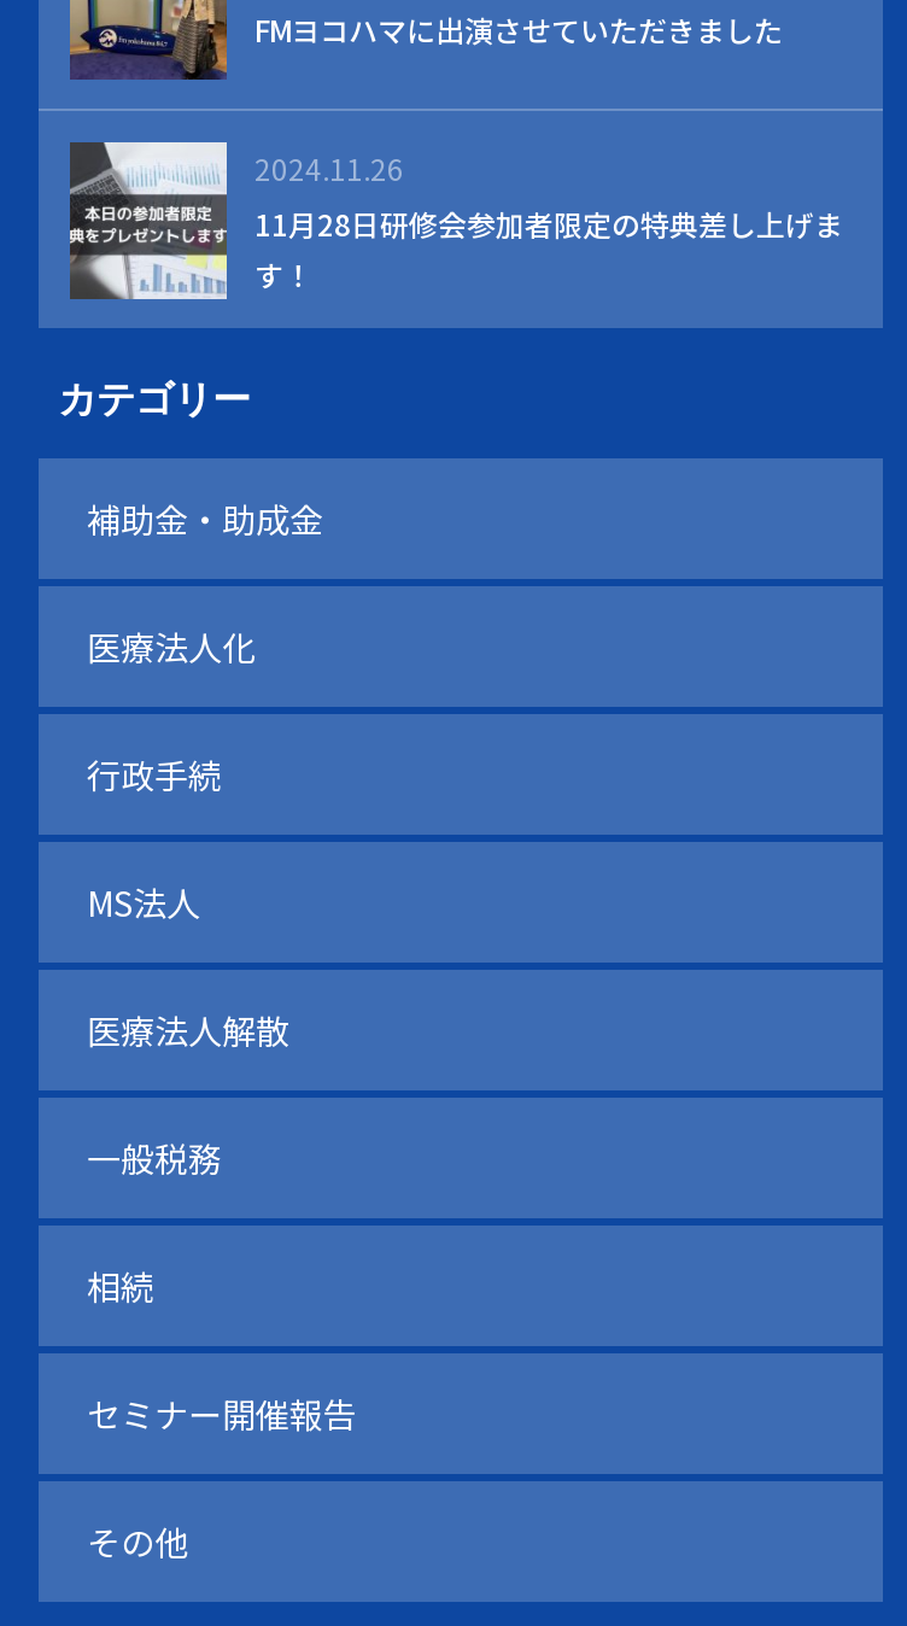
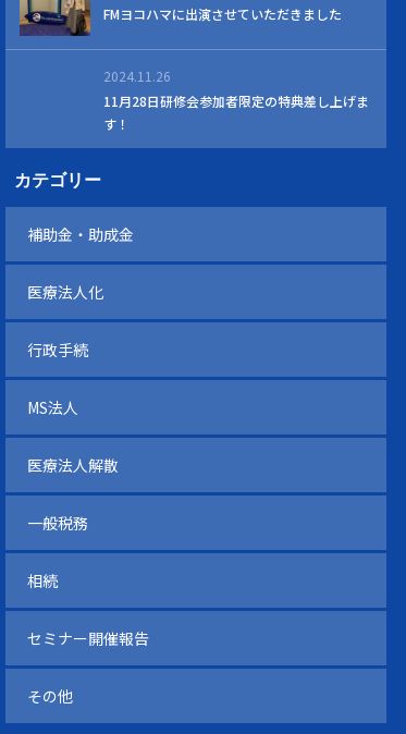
[68,140,229,302] [image] -> none

